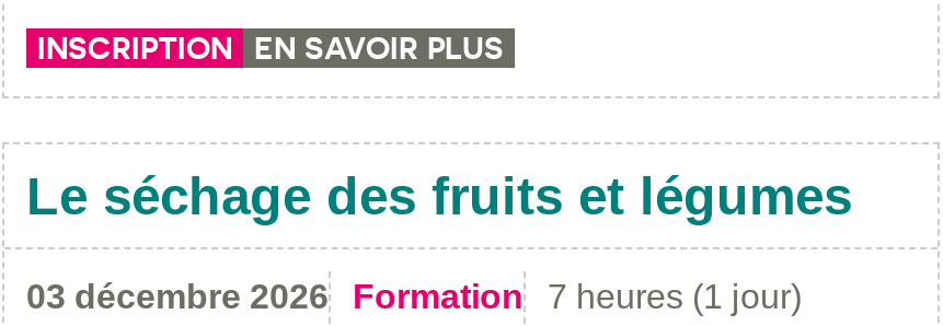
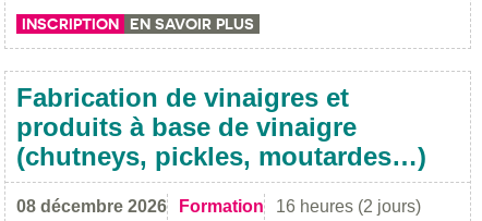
[26,165,852,224] Le séchage des fruits et légumes -> [16,82,426,170] Fabrication de vinaigres et | produits à base de vinaigre | (chutneys, pickles, moutardes…)
[26,277,329,314] 03 décembre 2026 -> [16,197,167,215] 08 décembre 2026
[548,277,802,314] 7 heures (1 jour) -> [276,197,421,215] 16 heures (2 jours)

